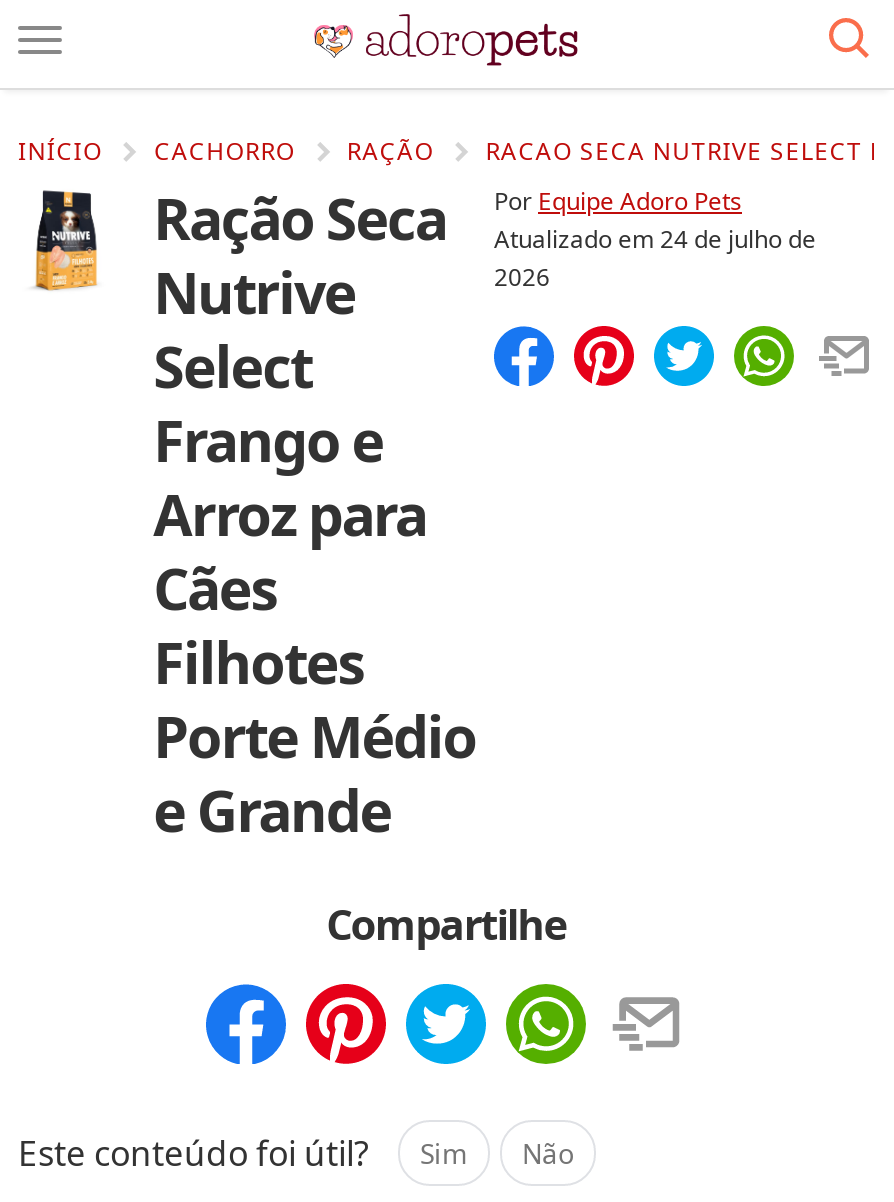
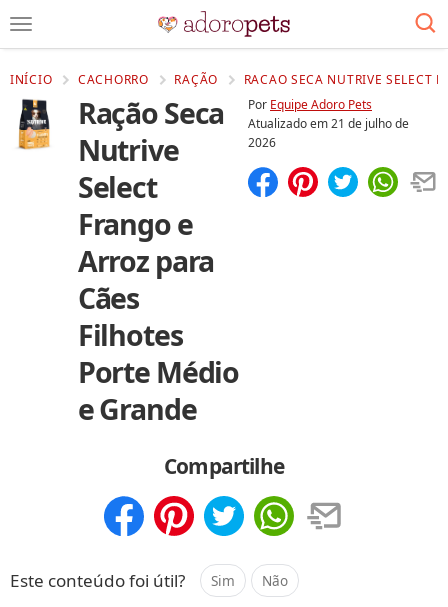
[494,222,816,256] Atualizado em 24 de julho de -> [248,115,409,132] Atualizado em 21 de julho de

